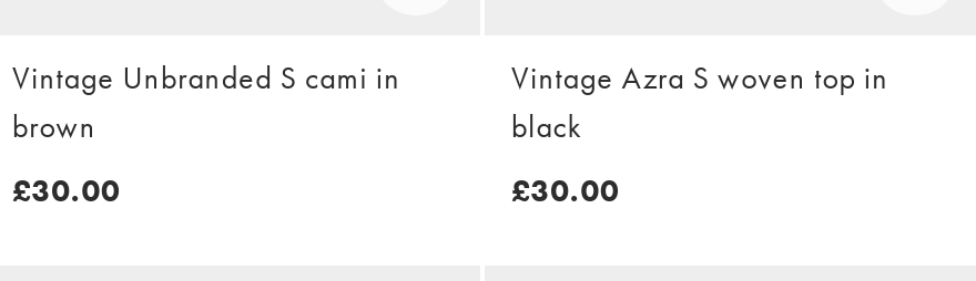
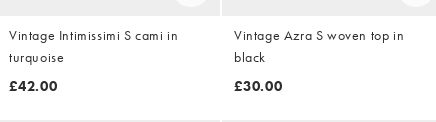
[12,58,401,146] Vintage Unbranded S cami in | brown -> [9,26,178,66] Vintage Intimissimi S cami in | turquoise
[12,171,120,211] £30.00 -> [9,77,58,95] £42.00

